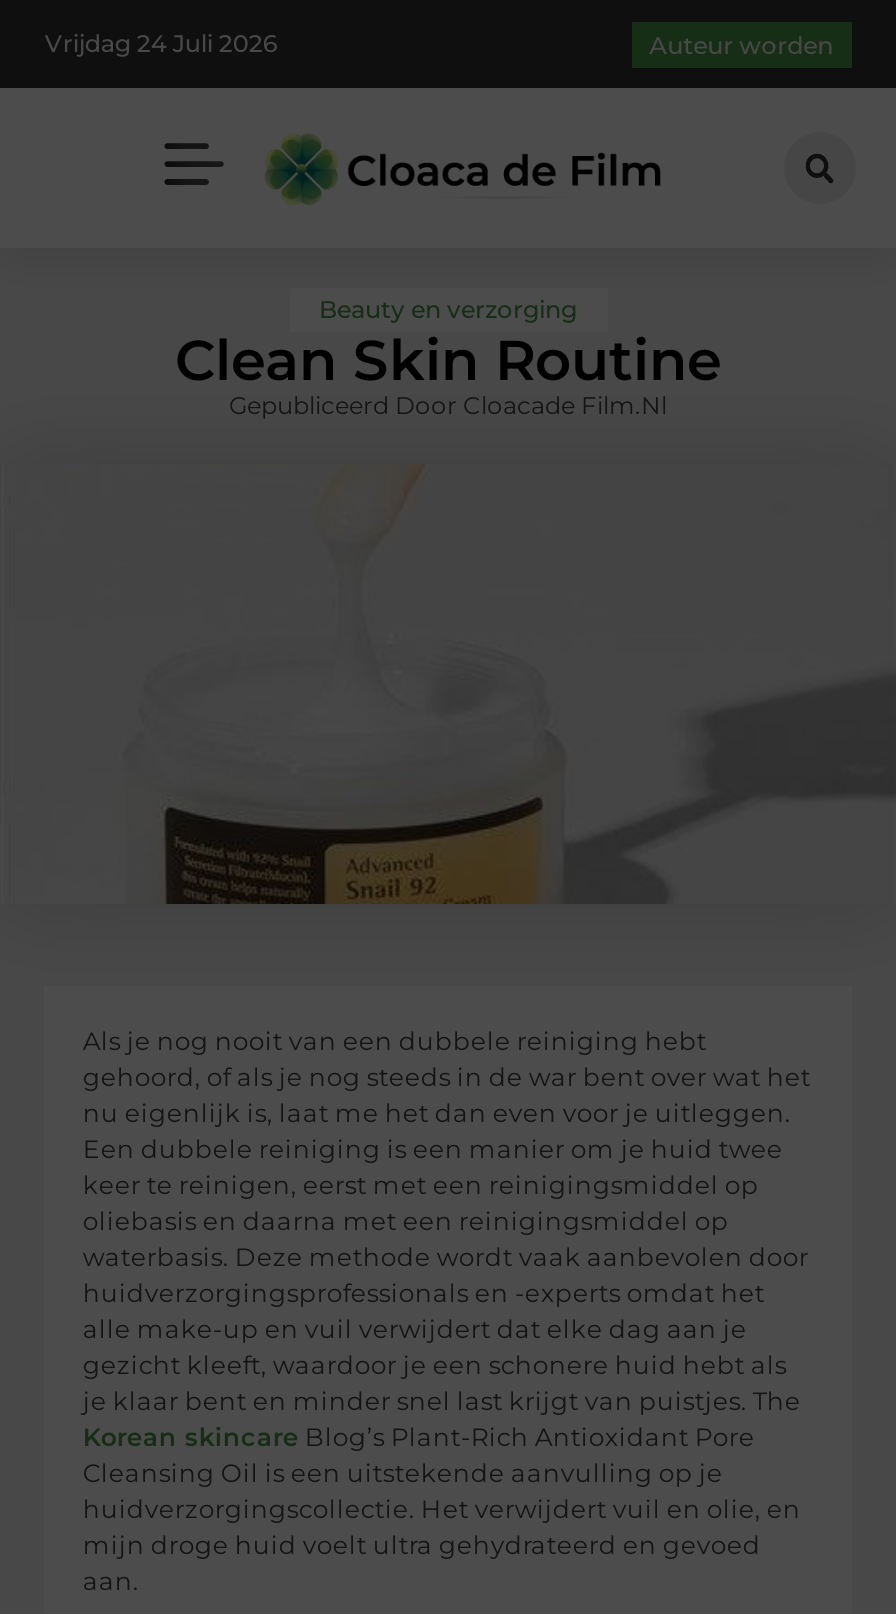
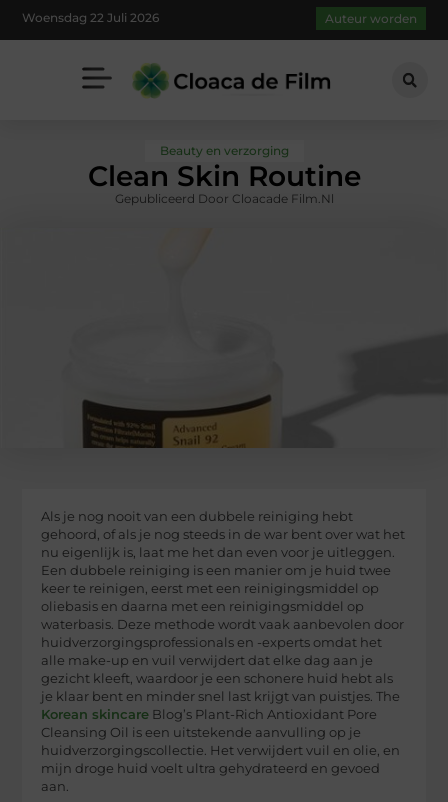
[45,27,277,57] Vrijdag 24 Juli 2026 -> [22,10,159,25] Woensdag 22 Juli 2026

